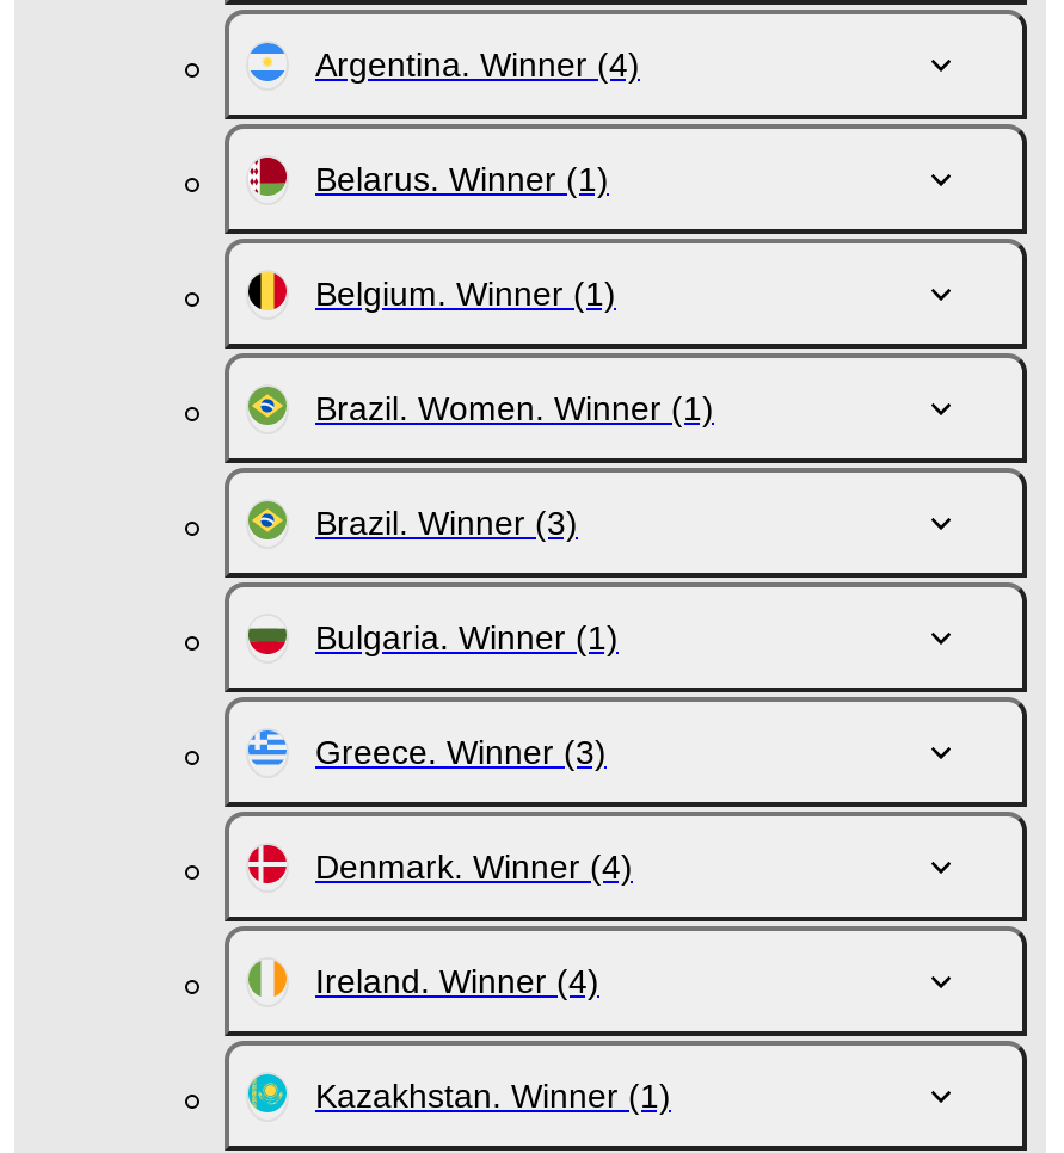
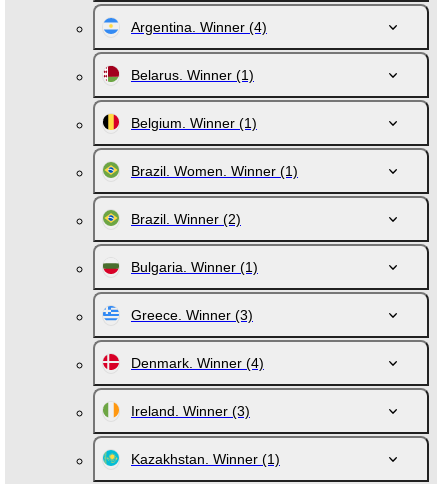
[315,504,578,542] Brazil. Winner (3) -> [131,211,241,227] Brazil. Winner (2)
[315,962,599,1000] Ireland. Winner (4) -> [131,403,250,419] Ireland. Winner (3)

